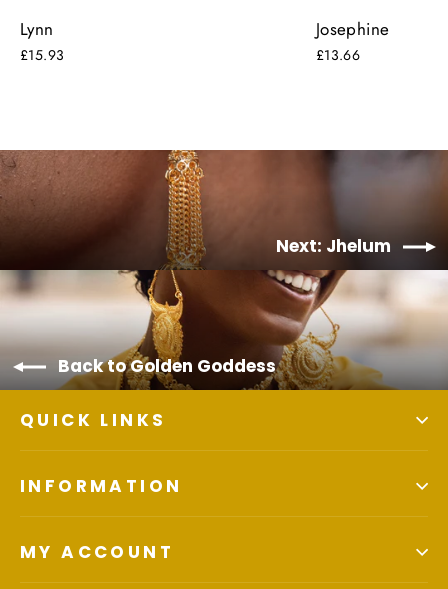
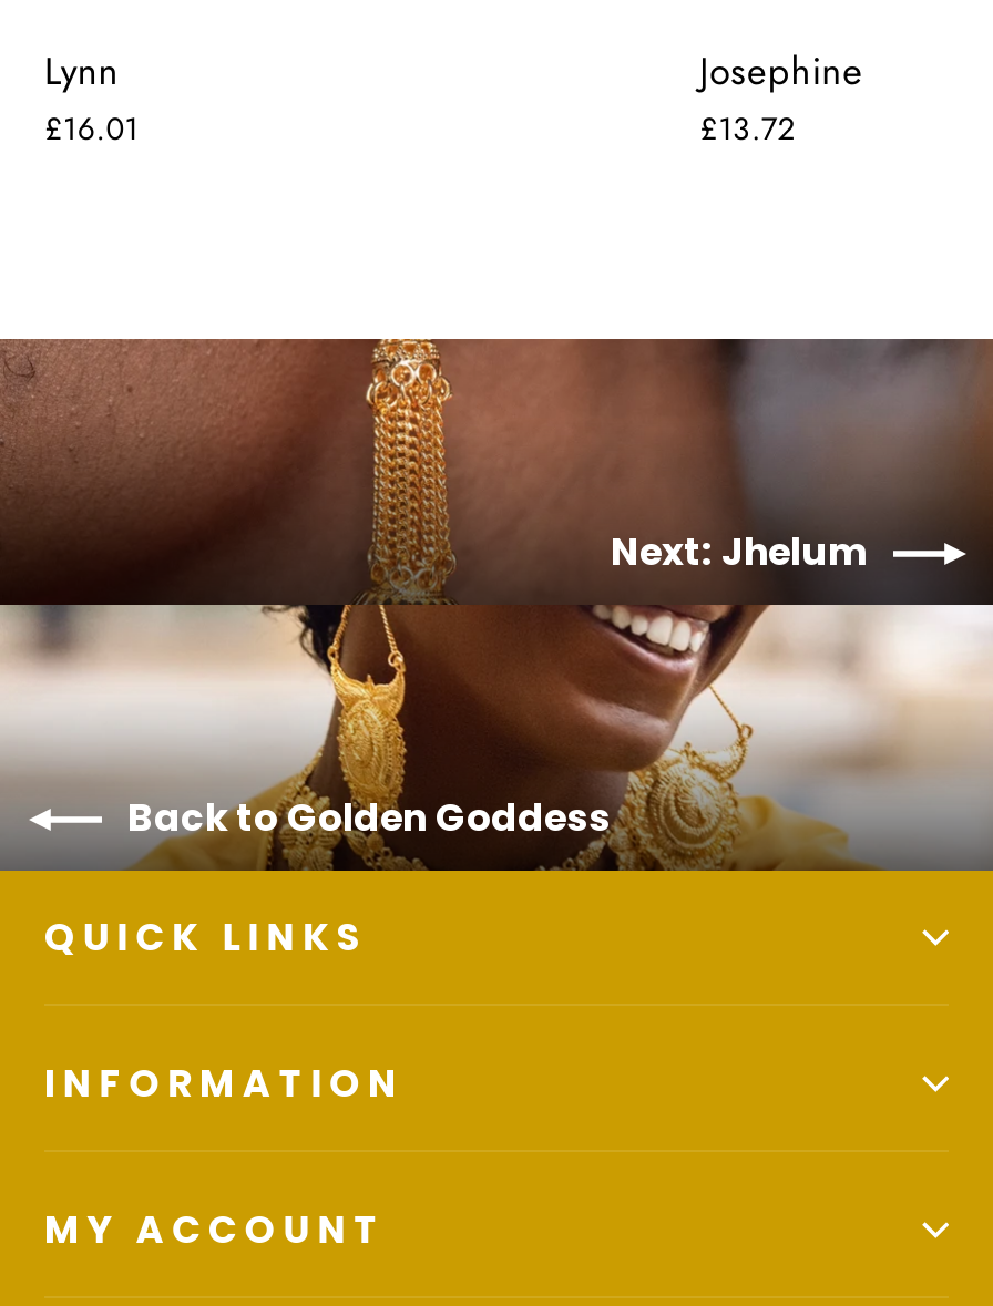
[20,45,65,65] £15.93 -> [44,106,139,151] £16.01
[316,45,360,65] £13.66 -> [700,106,796,151] £13.72

